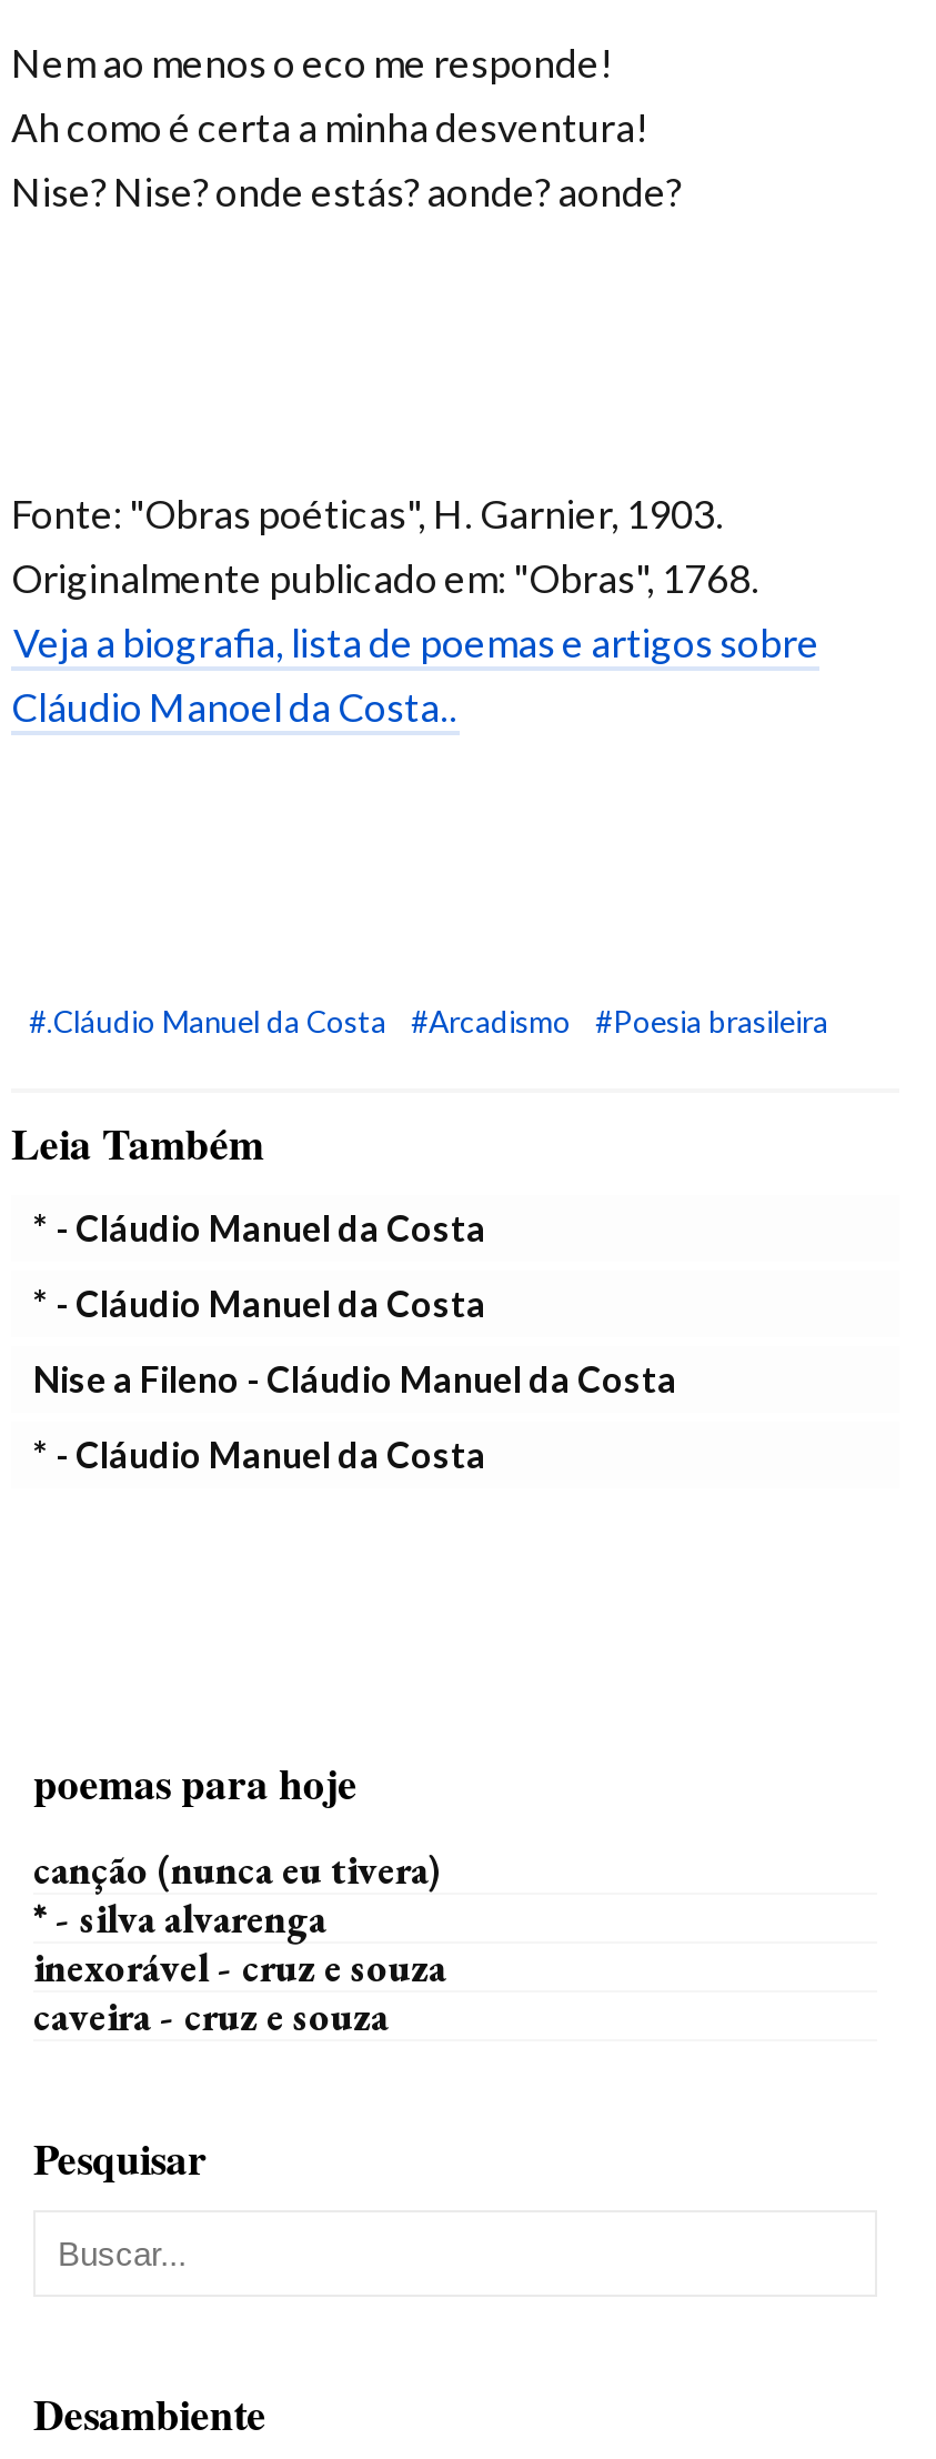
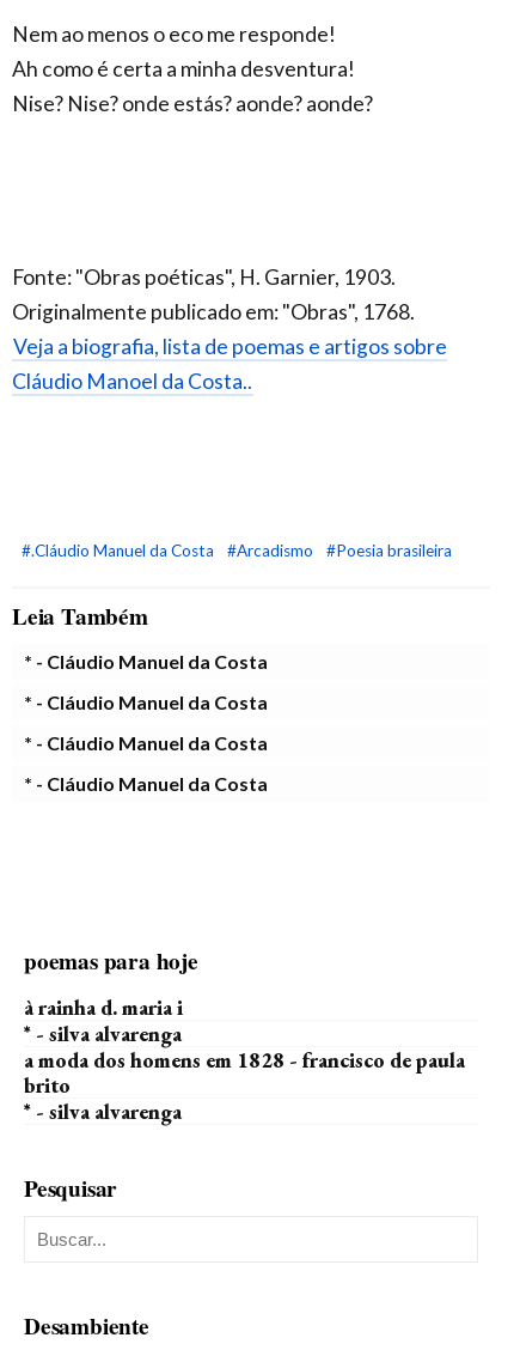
[33,1357,677,1399] Nise a Fileno - Cláudio Manuel da Costa -> [24,731,268,754] * - Cláudio Manuel da Costa
[33,1844,440,1895] canção (nunca eu tivera) -> [24,993,183,1021] à rainha d. maria i
[33,1941,446,2041] inexorável - cruz e souza | caveira - cruz e souza -> [24,1046,465,1125] a moda dos homens em 1828 - francisco de paula | brito | * - silva alvarenga

